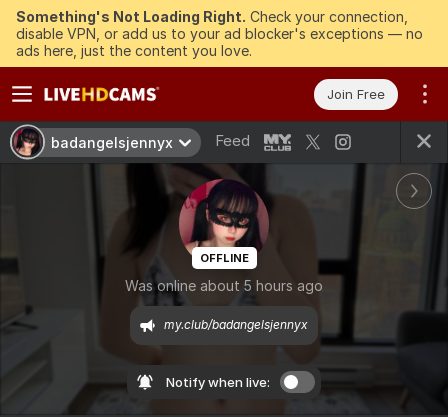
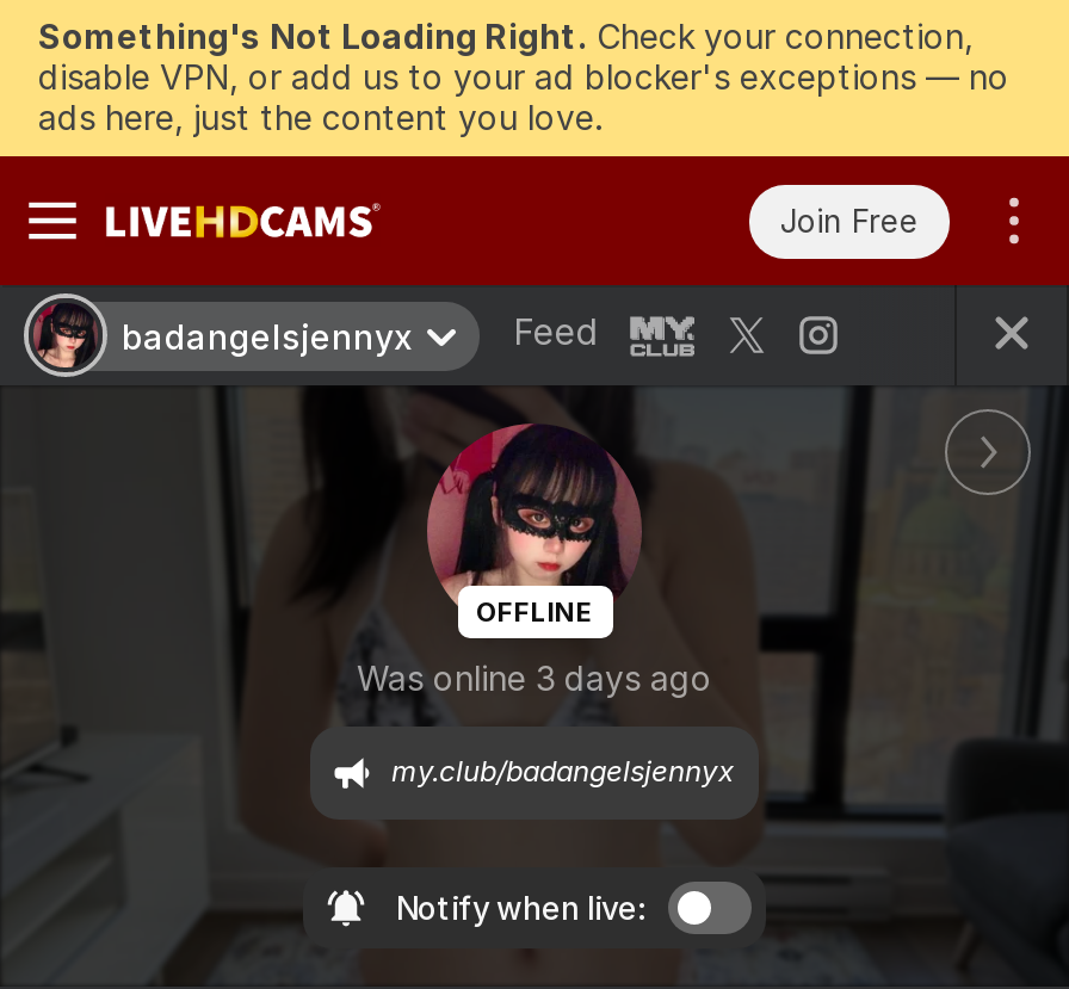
[125,277,323,294] Was online about 5 hours ago -> [357,658,712,699] Was online 3 days ago

